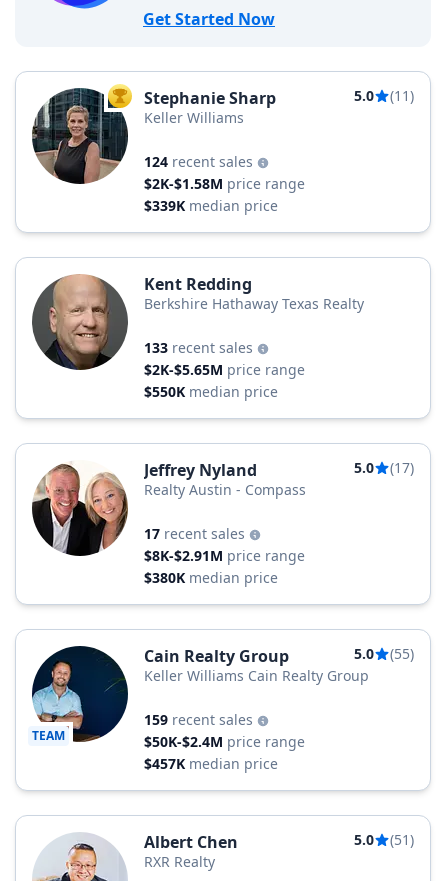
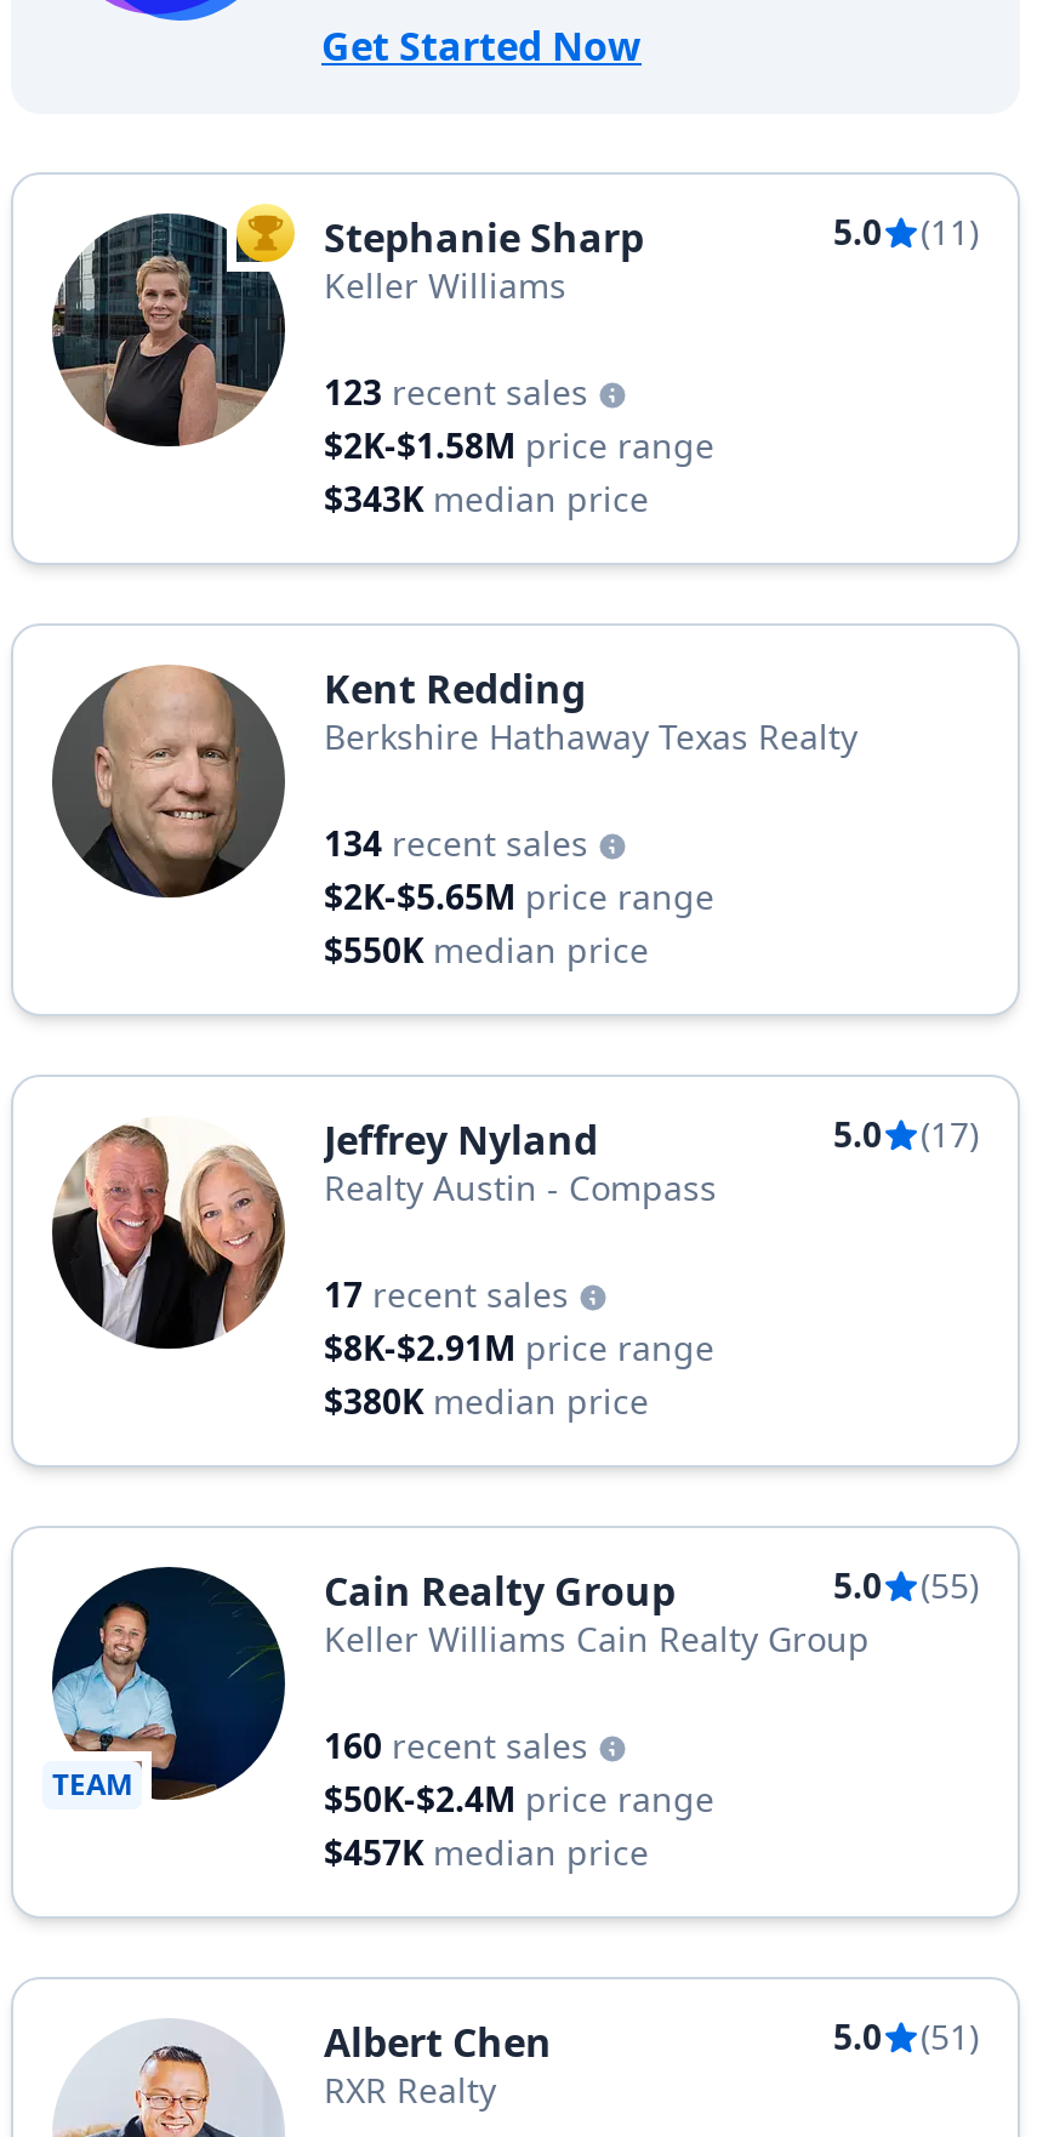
[144,152,257,171] 124 recent sales -> [324,369,598,415] 123 recent sales
[144,196,278,215] $339K median price -> [324,475,649,522] $343K median price
[144,338,257,357] 133 recent sales -> [324,820,598,866] 134 recent sales
[144,710,257,729] 159 recent sales -> [324,1722,598,1768] 160 recent sales

